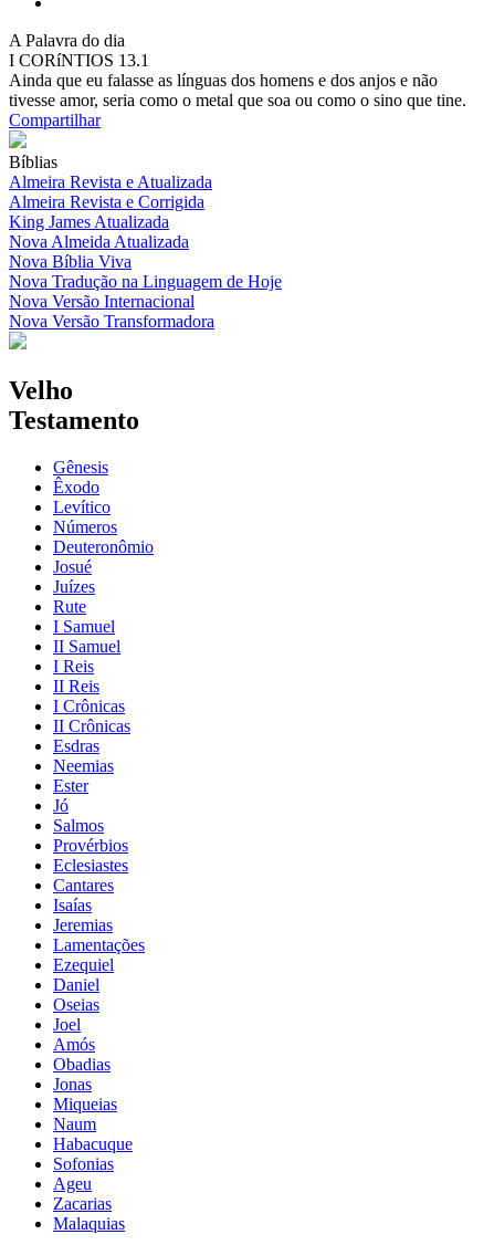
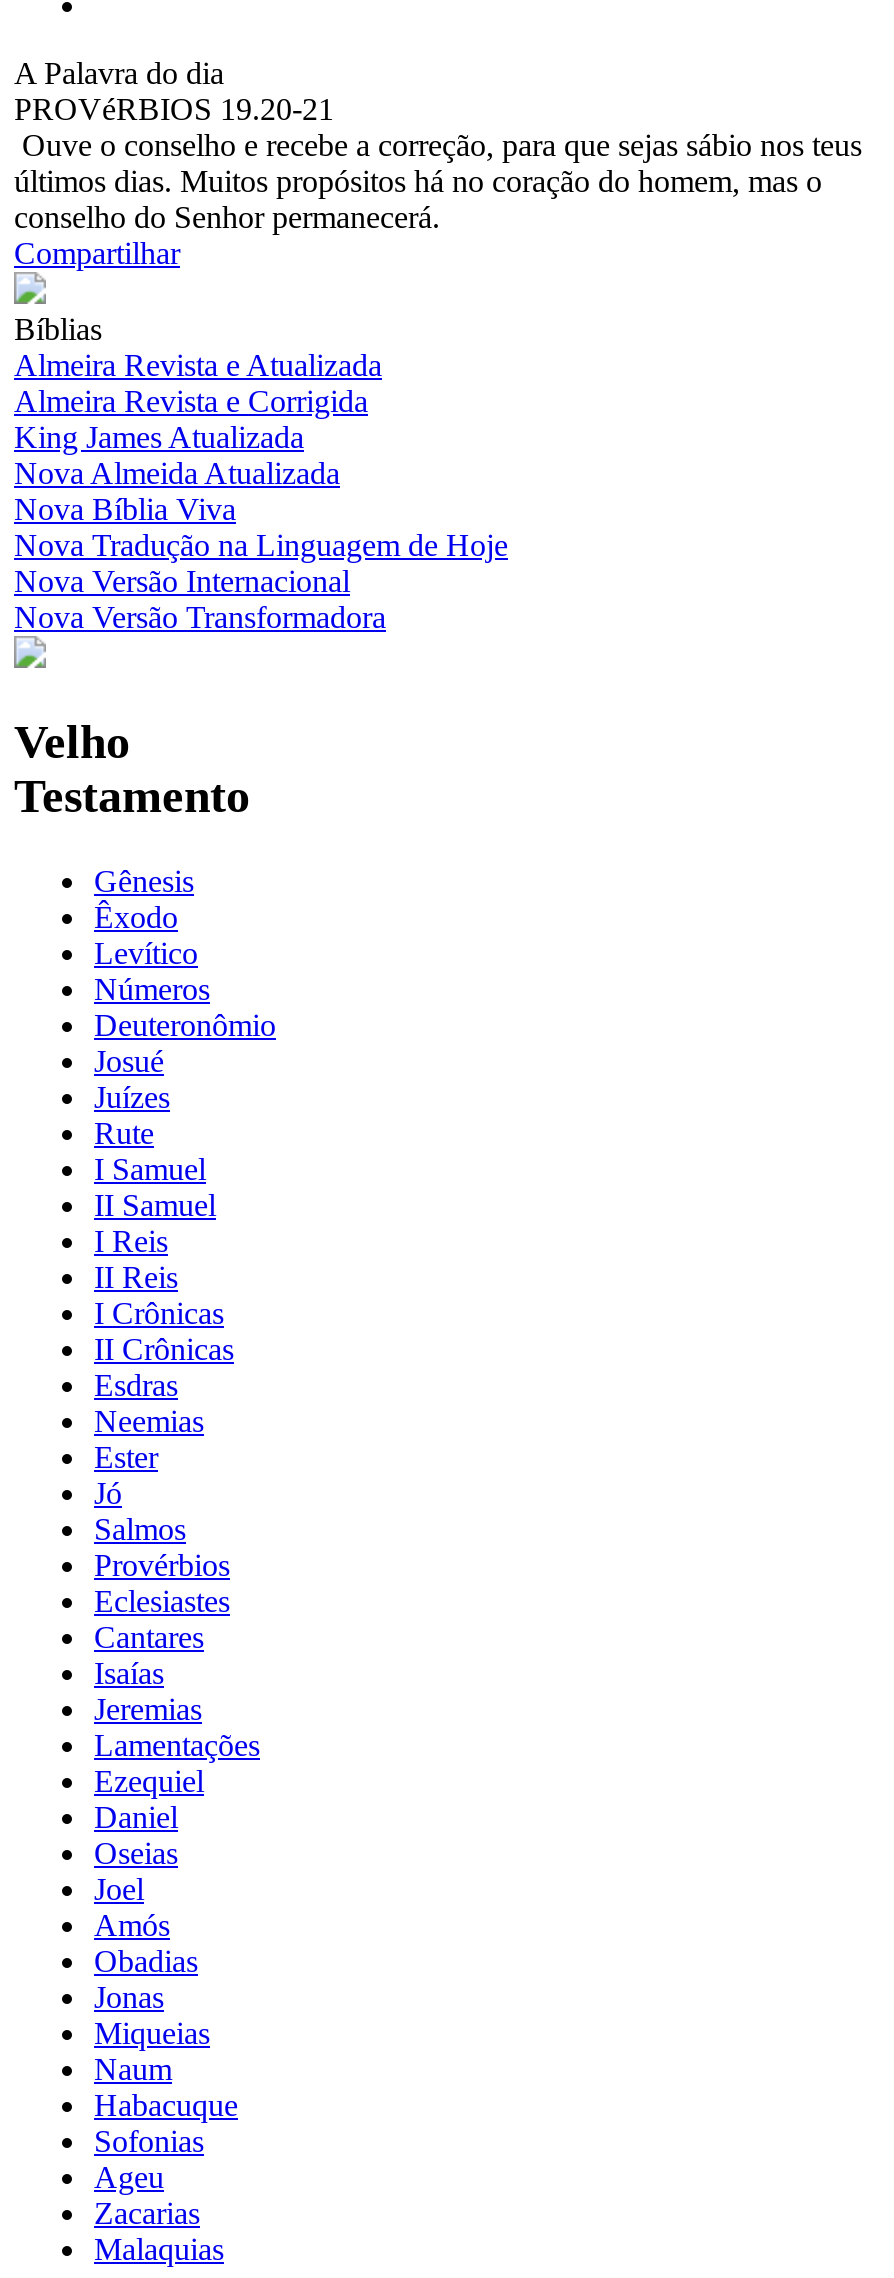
[9,51,466,109] I CORíNTIOS 13.1 | Ainda que eu falasse as línguas dos homens e dos anjos e não | tivesse amor, seria como o metal que soa ou como o sino que tine. -> [14,92,862,234] PROVéRBIOS 19.20-21 | Ouve o conselho e recebe a correção, para que sejas sábio nos teus | últimos dias. Muitos propósitos há no coração do homem, mas o | conselho do Senhor permanecerá.

